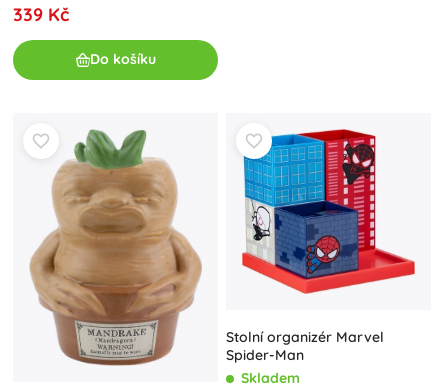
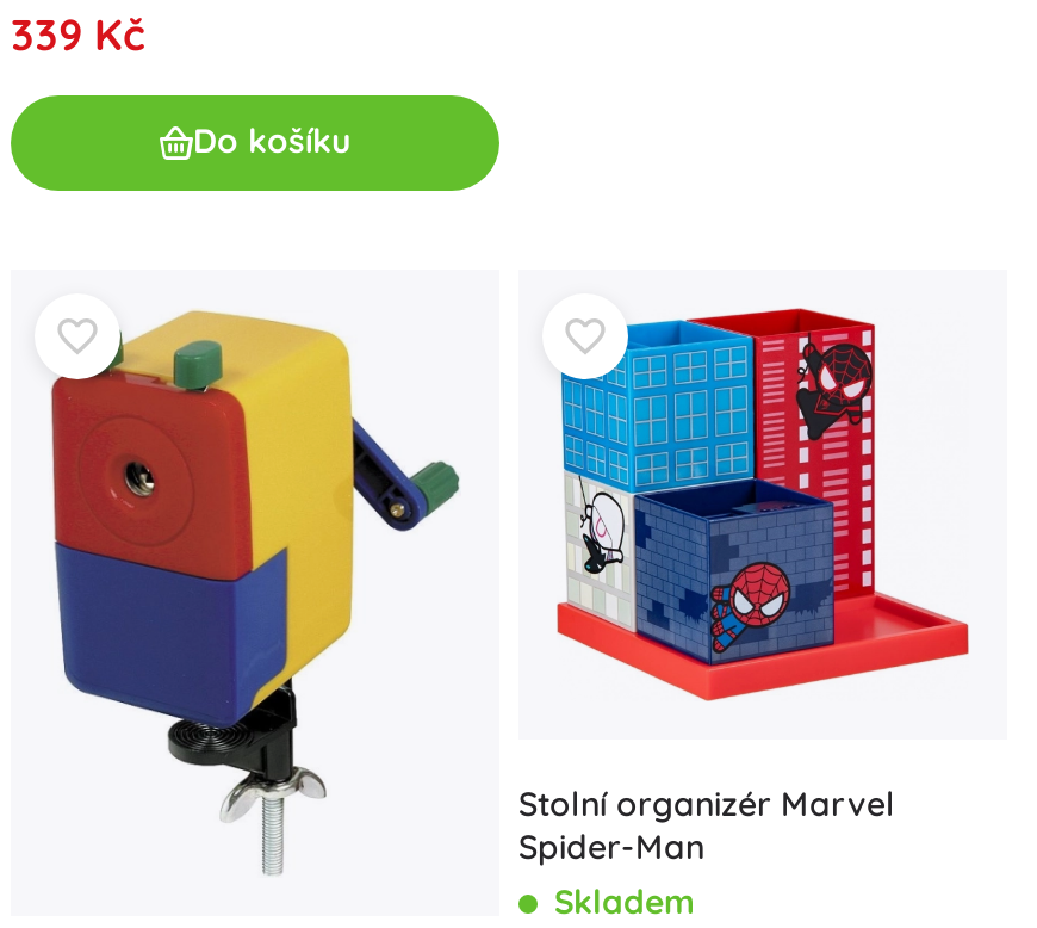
[29,129,202,366] [image] -> [49,310,461,873] [image]

